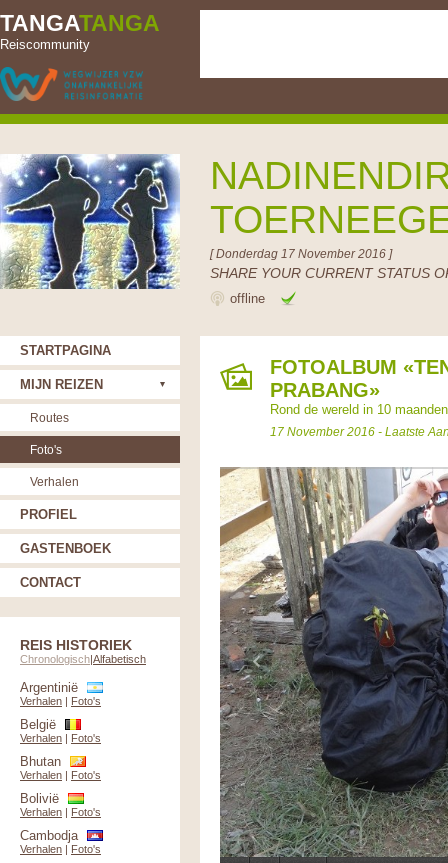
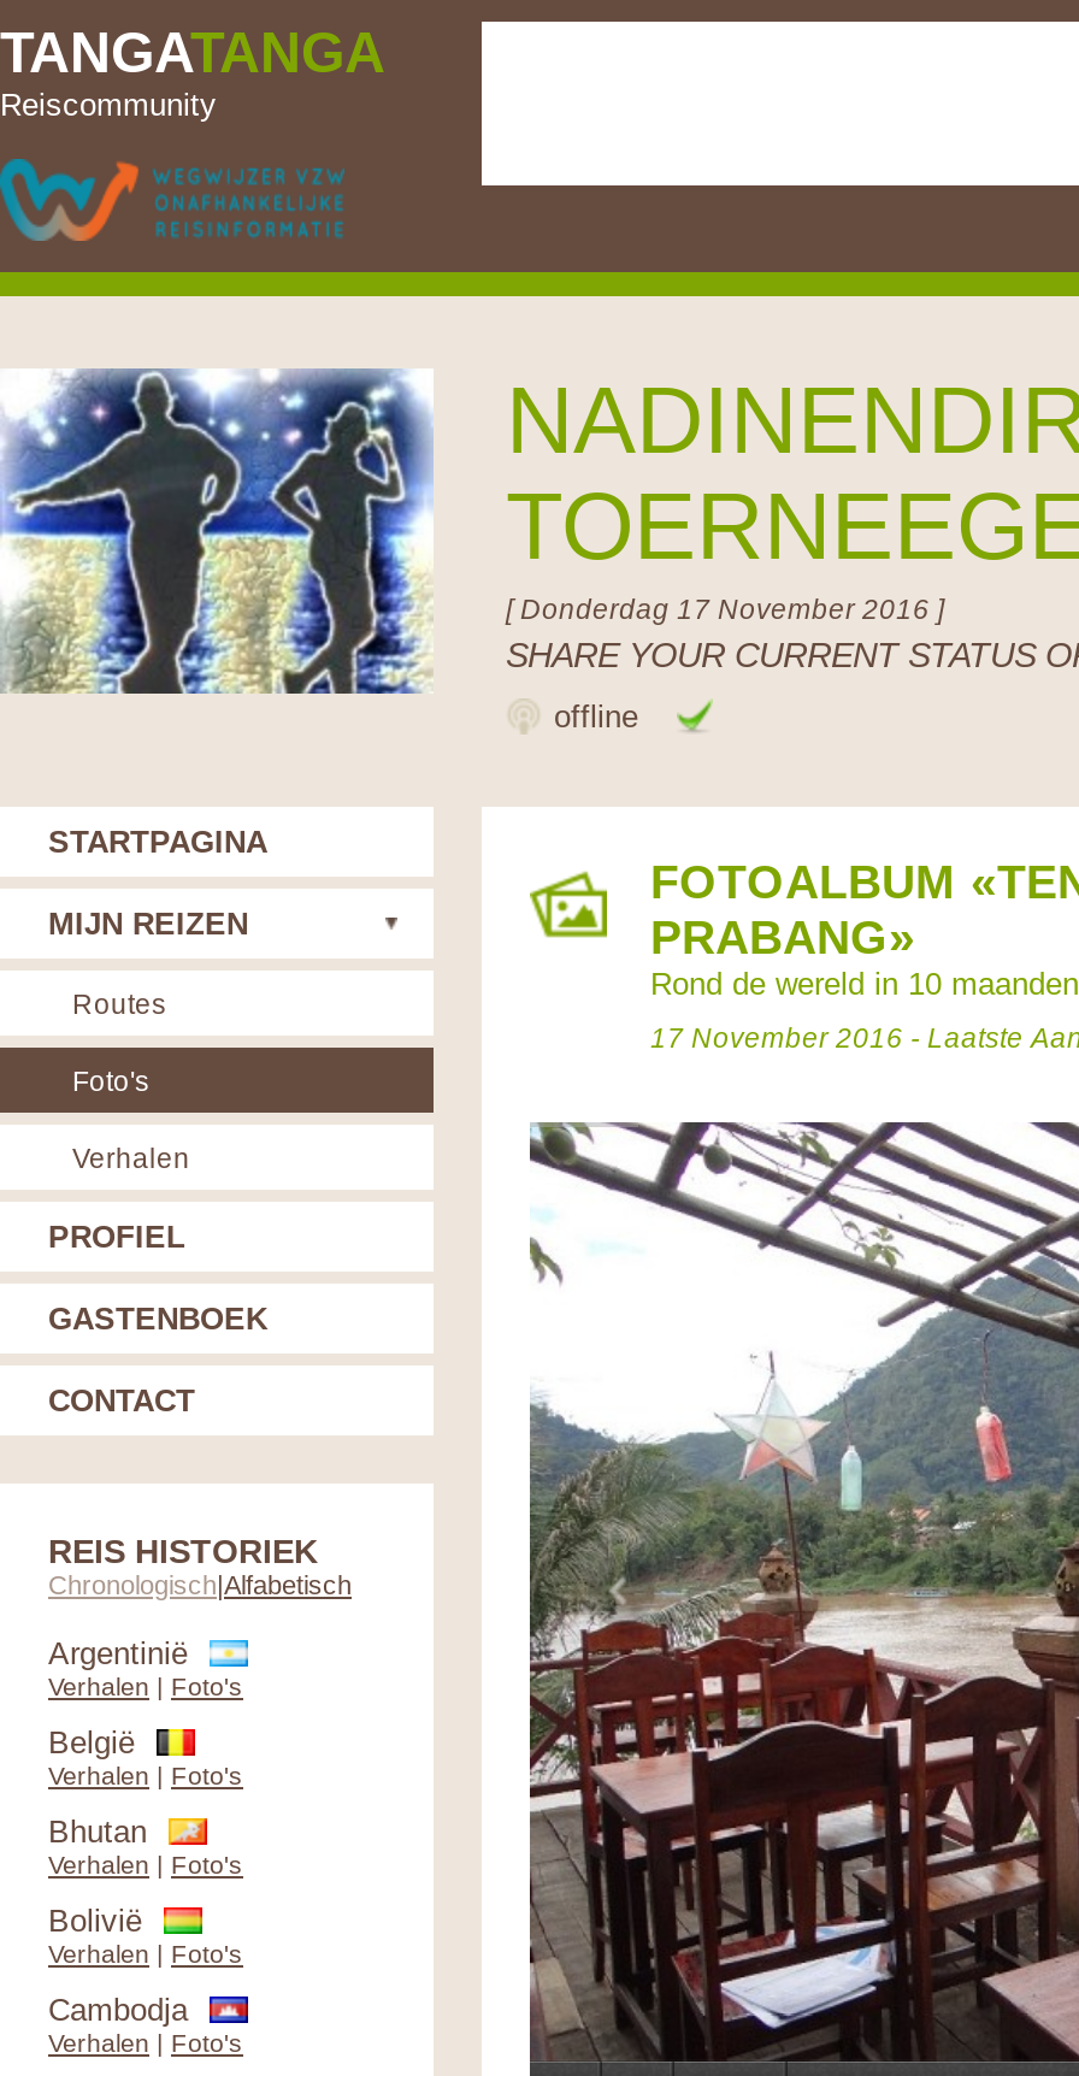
[219,466,445,857] [image] -> [527,1122,1072,2062] [image]

